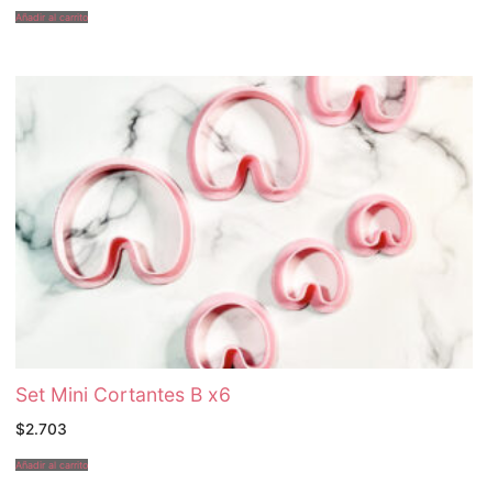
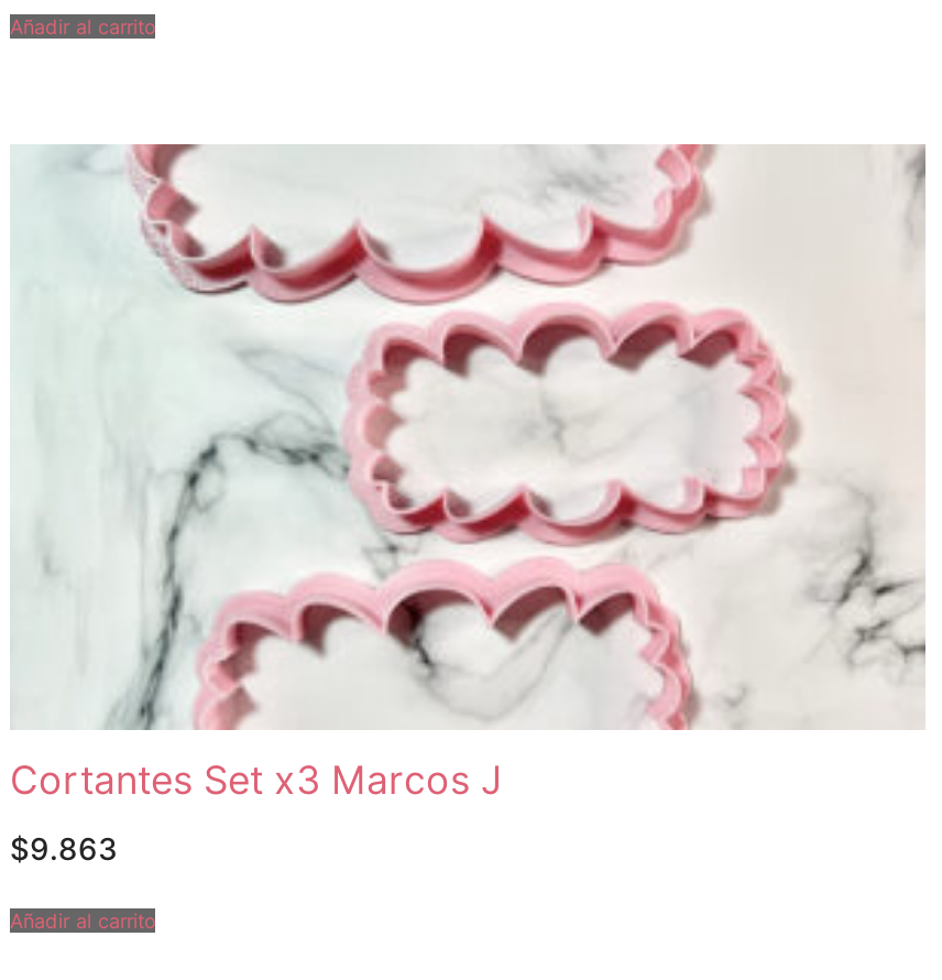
[14,76,473,406] [image] | Set Mini Cortantes B x6 -> [10,143,928,803] [image] | Cortantes Set x3 Marcos J
[15,420,67,438] $2.703 -> [10,832,118,867] $9.863

